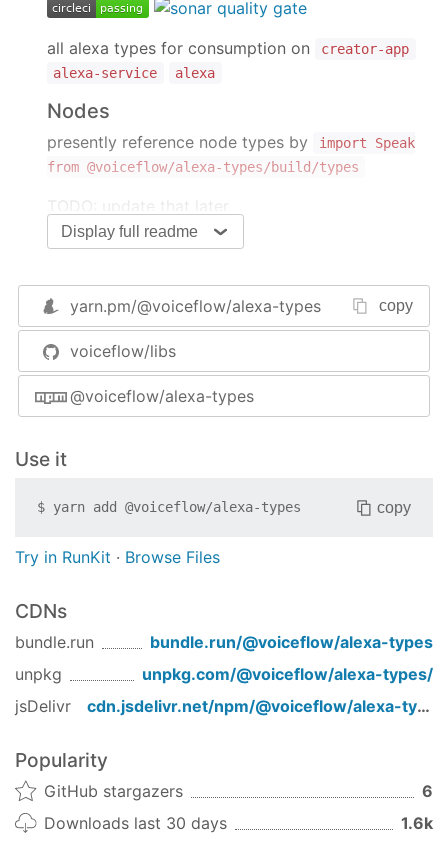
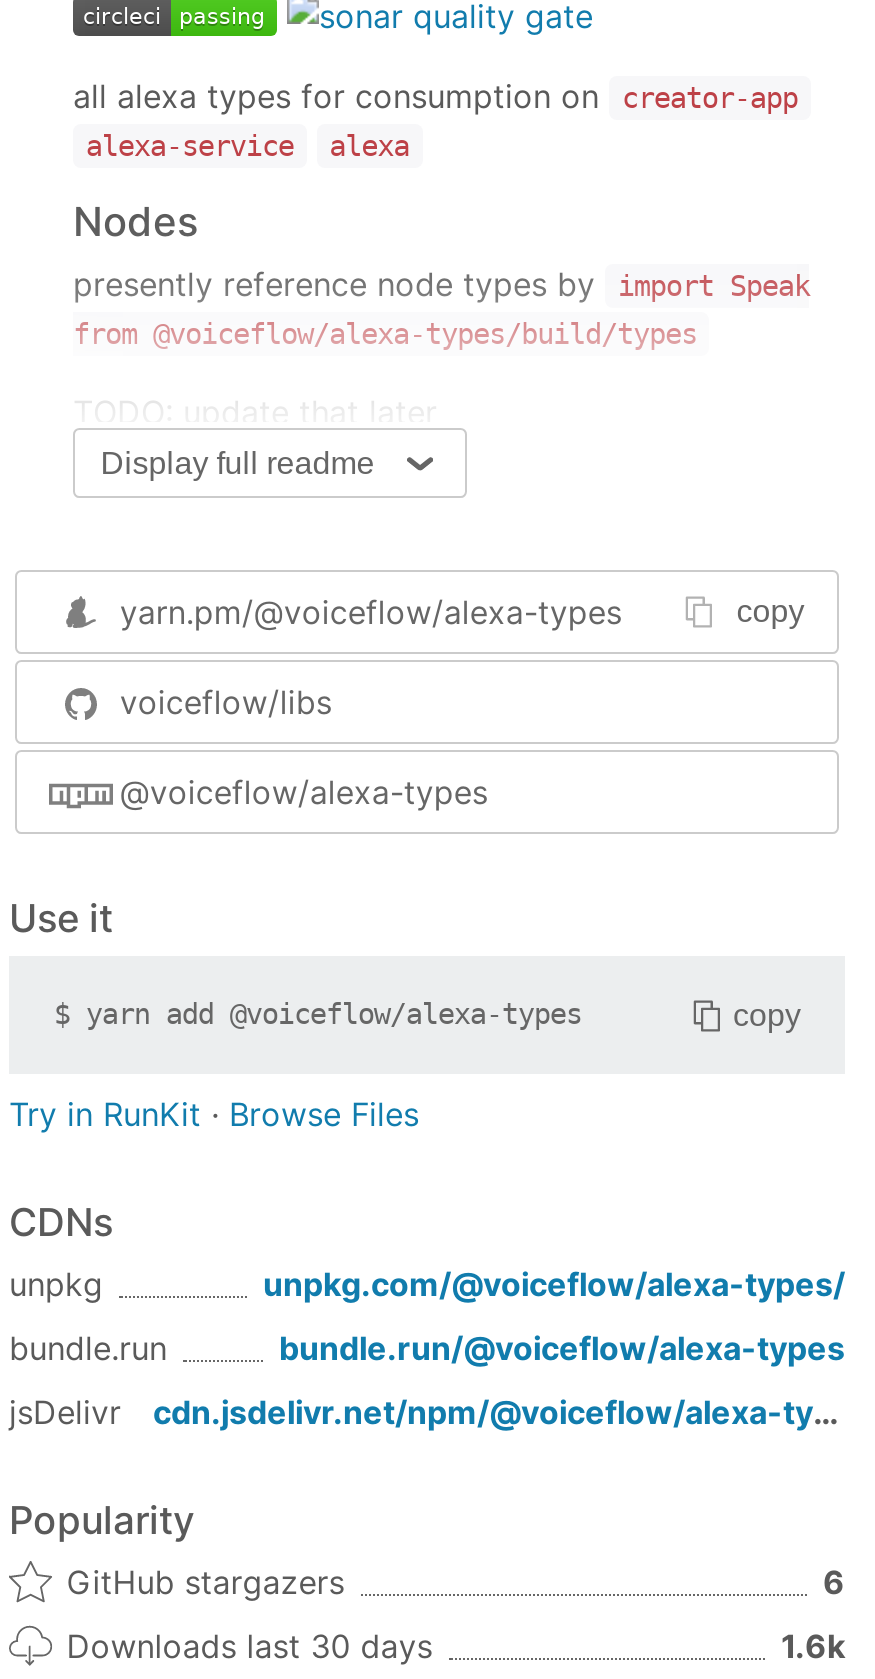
moved [15,632,433,652] -> [9,1329,845,1369]: bundle.run | bundle.run/@voiceflow/alexa-types
moved [15,664,433,684] -> [9,1265,845,1305]: unpkg | unpkg.com/@voiceflow/alexa-types/

